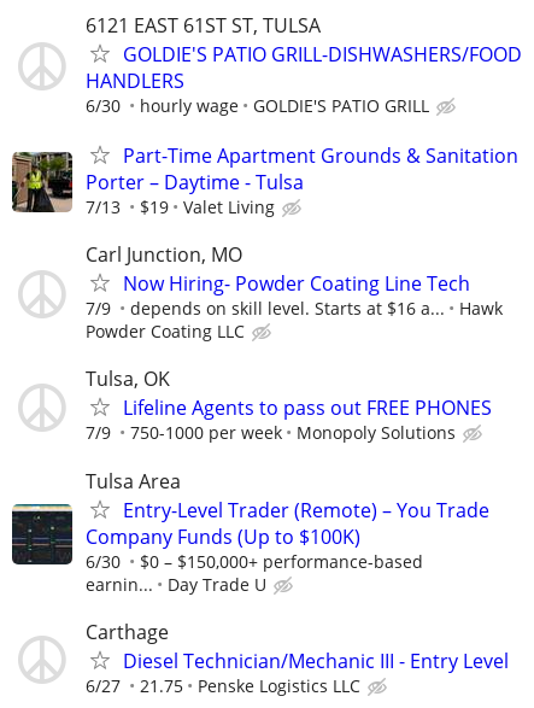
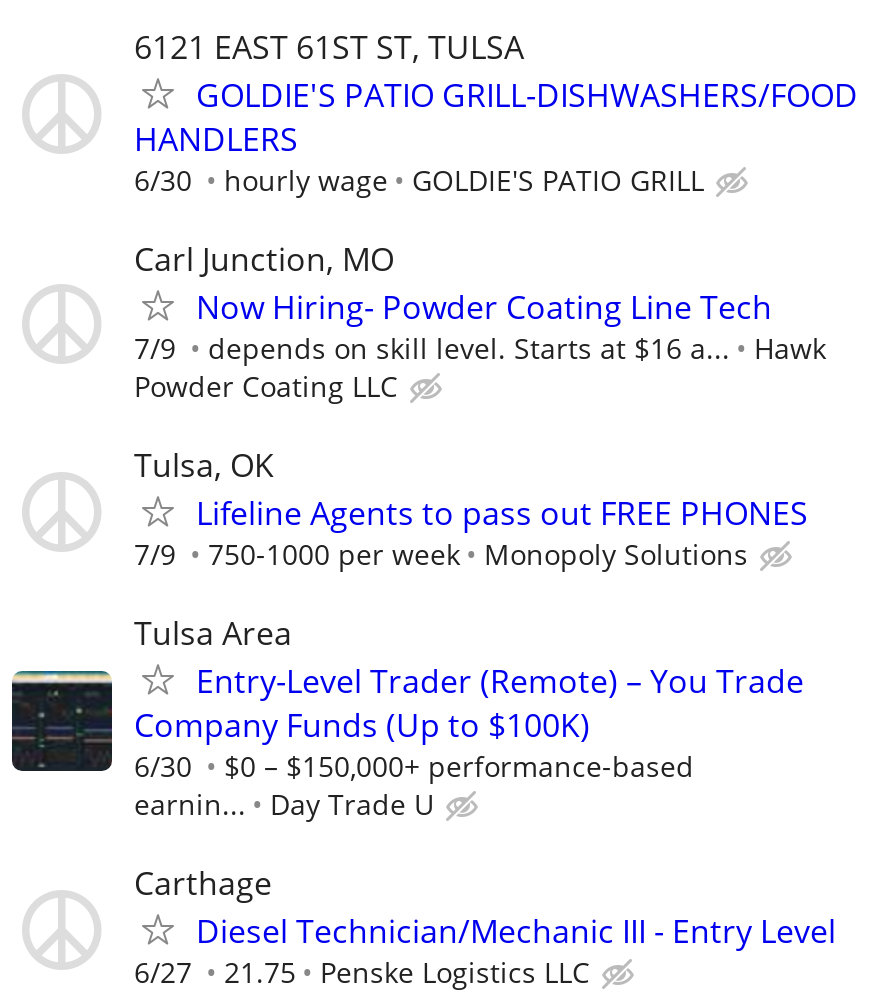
[11,142,518,218] [image] | Part-Time Apartment Grounds & Sanitation | Porter – Daytime - Tulsa | 7/13 | $19 | Valet Living -> none

